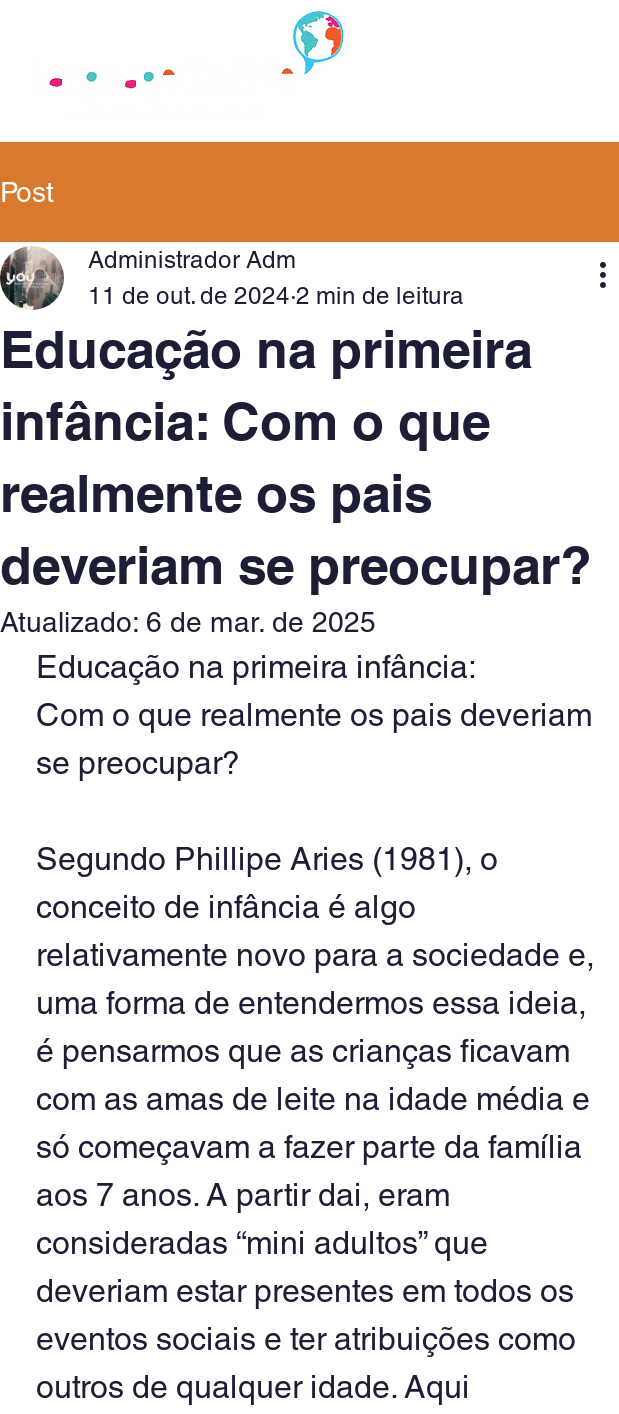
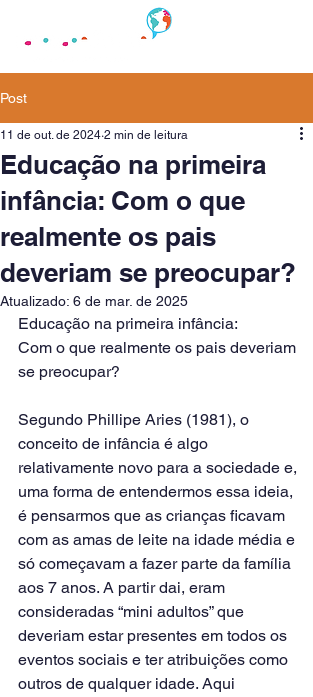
[88,246,296,274] Administrador Adm -> none

